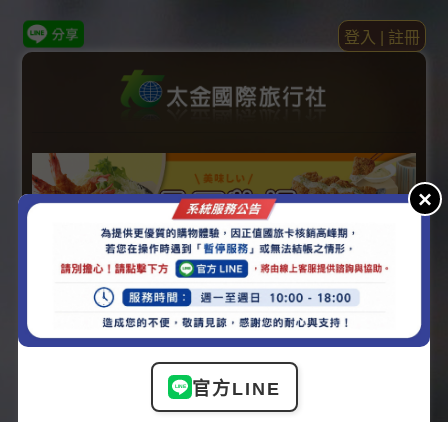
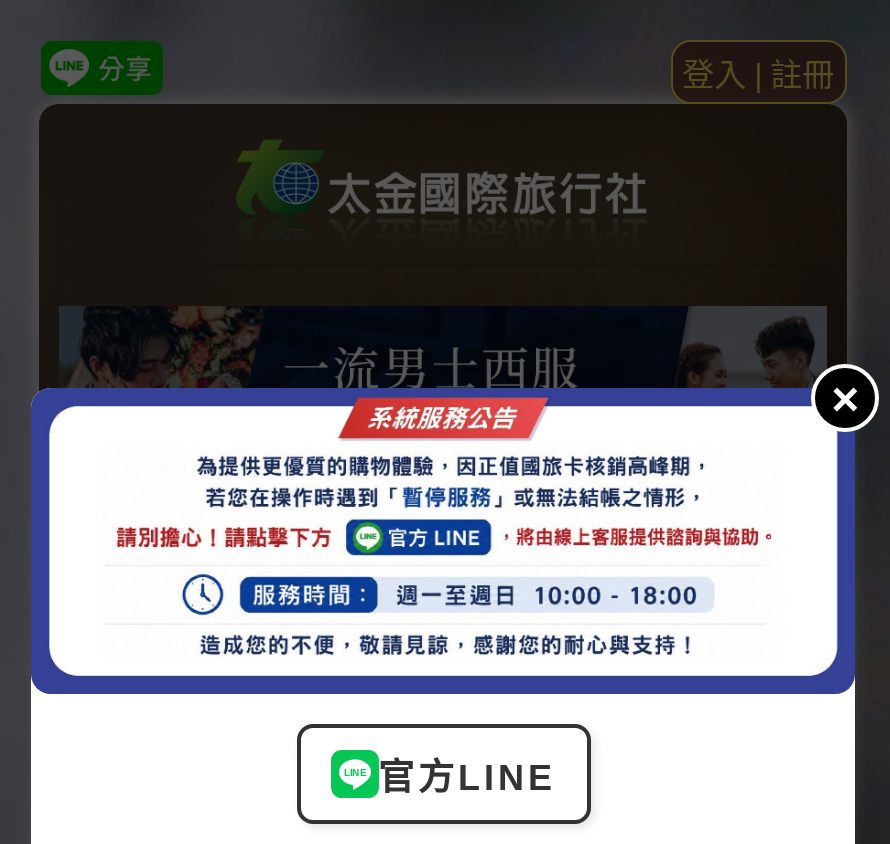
[32,153,413,194] [image] -> [61,306,817,388] [image]

